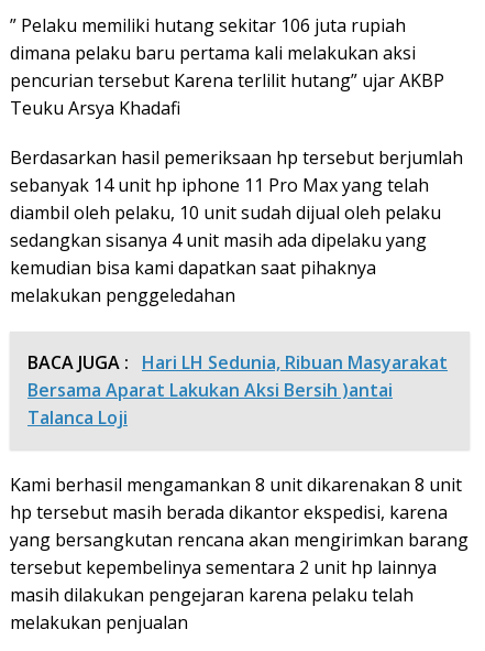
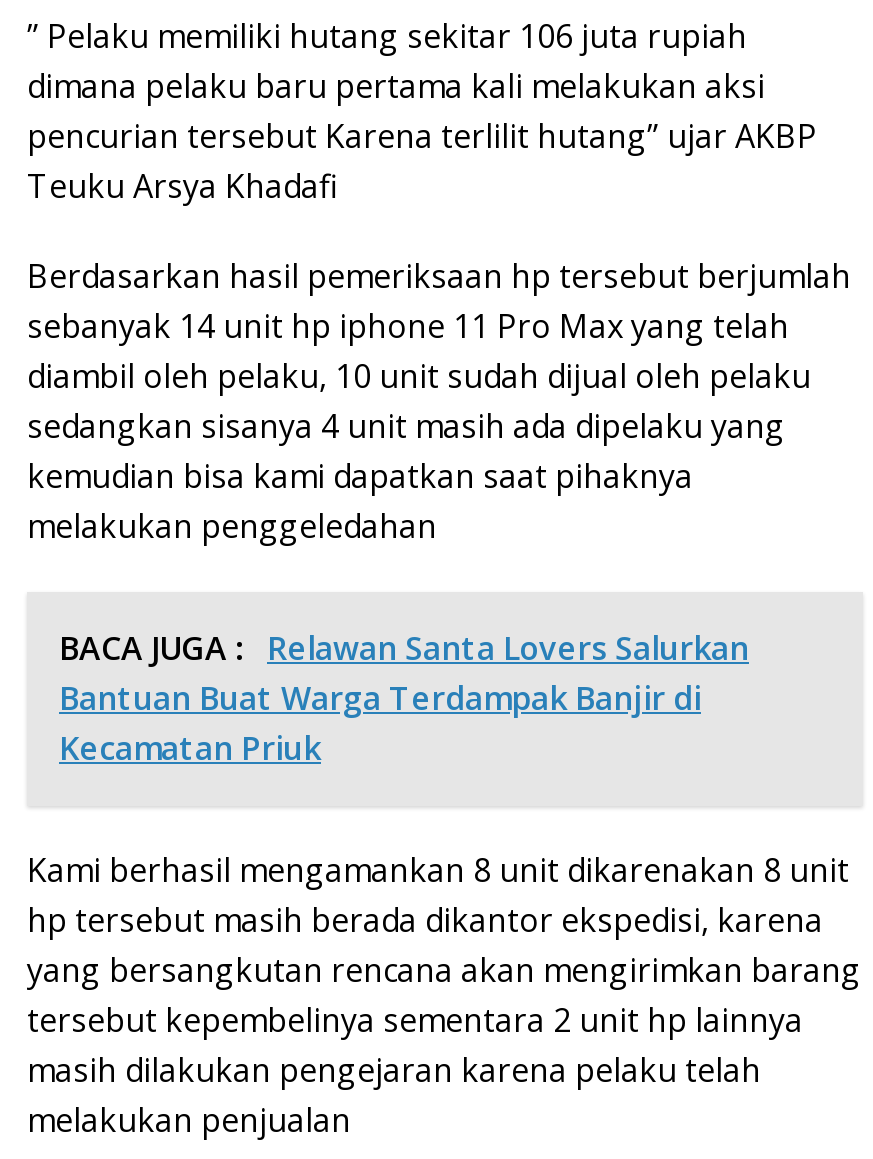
[27,350,448,429] BACA JUGA : Hari LH Sedunia, Ribuan Masyarakat | Bersama Aparat Lakukan Aksi Bersih )antai | Talanca Loji -> [59,625,749,769] BACA JUGA : Relawan Santa Lovers Salurkan | Bantuan Buat Warga Terdampak Banjir di | Kecamatan Priuk

